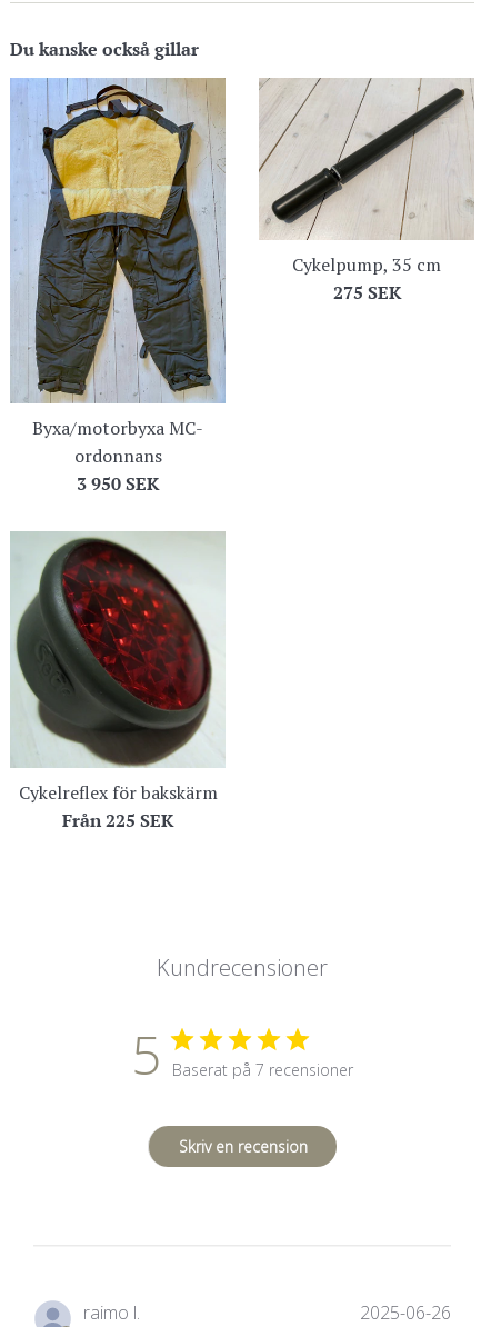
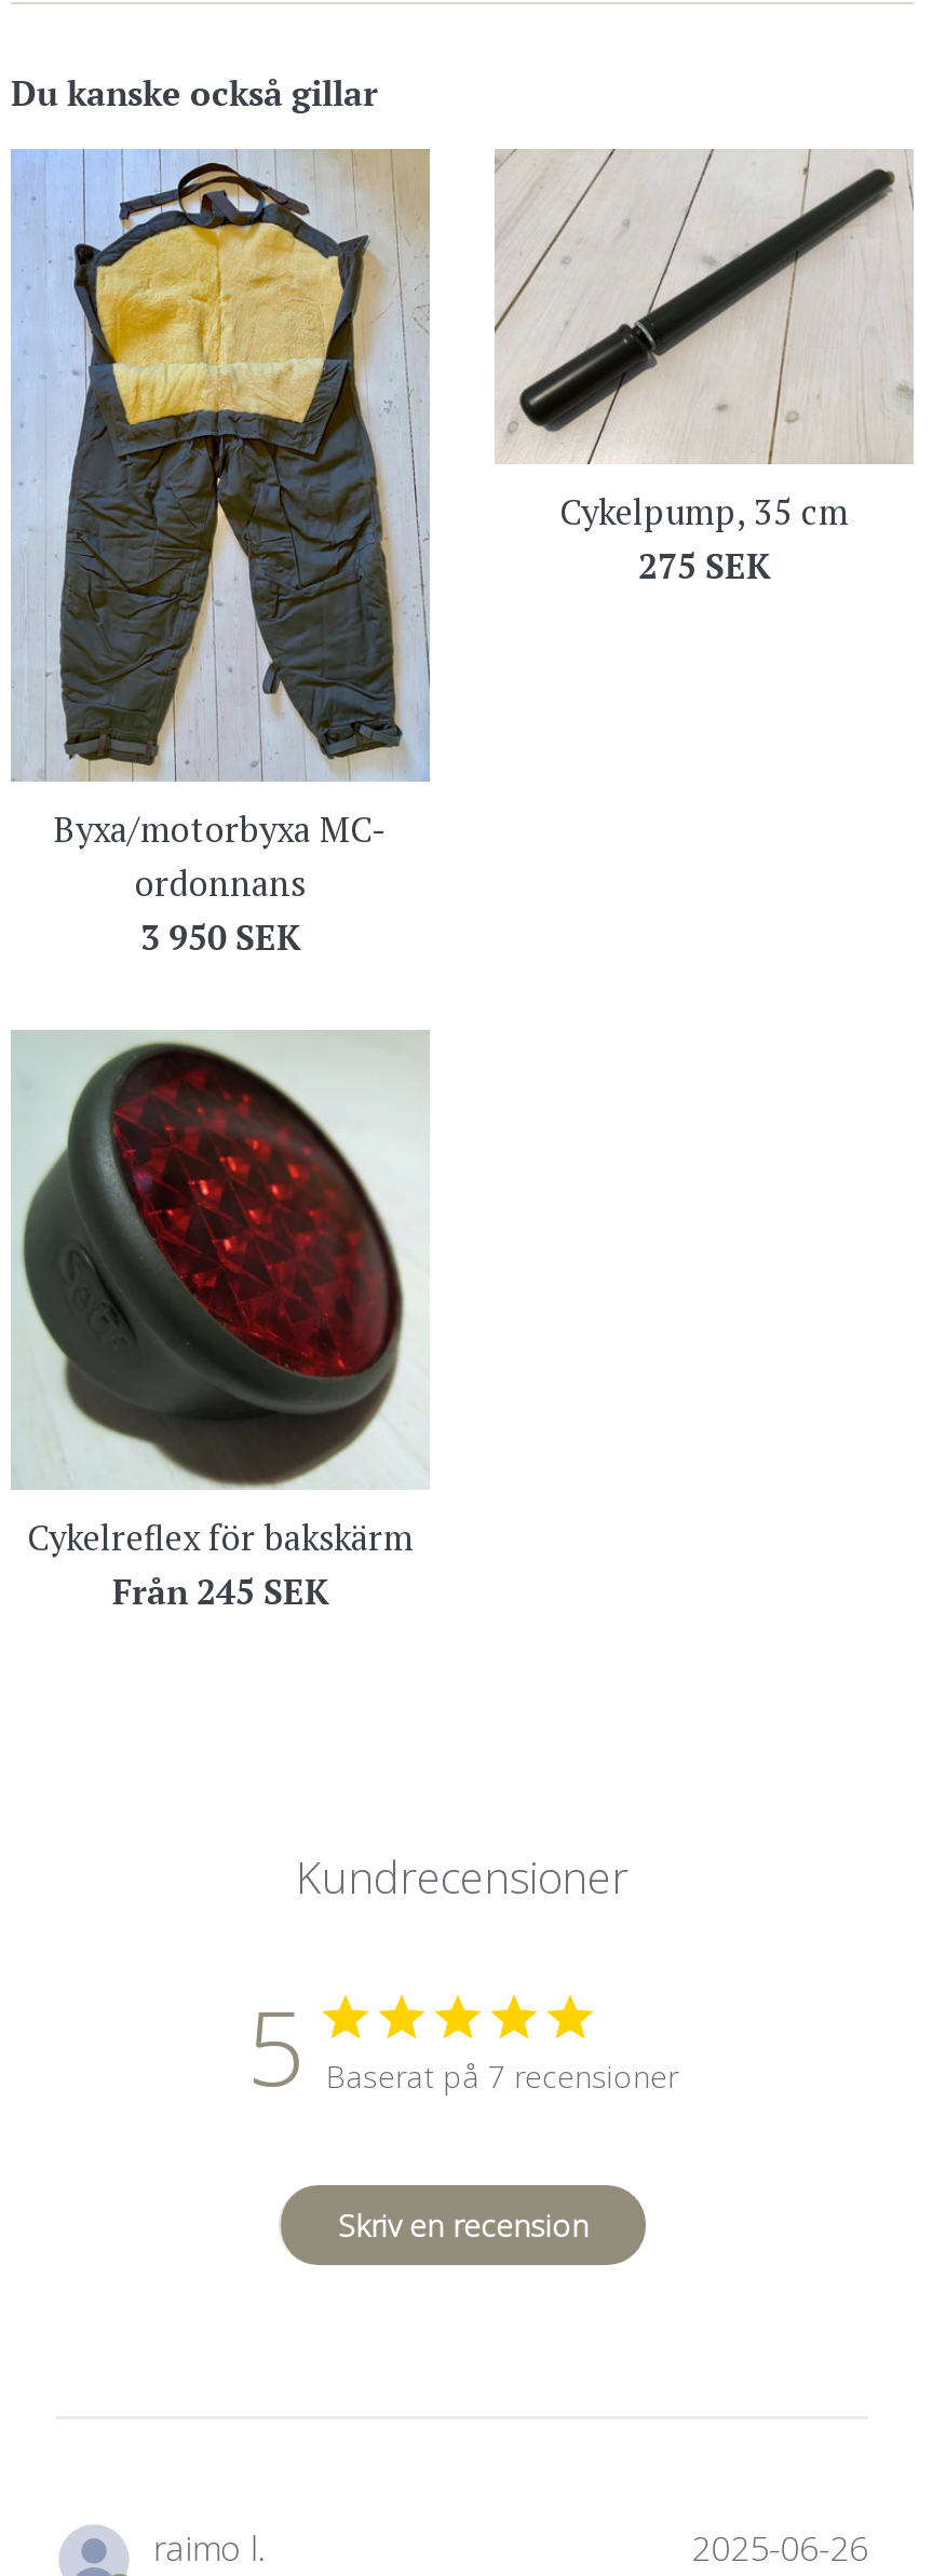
[62,808,173,832] Från 225 SEK -> [112,1567,328,1615] Från 245 SEK

